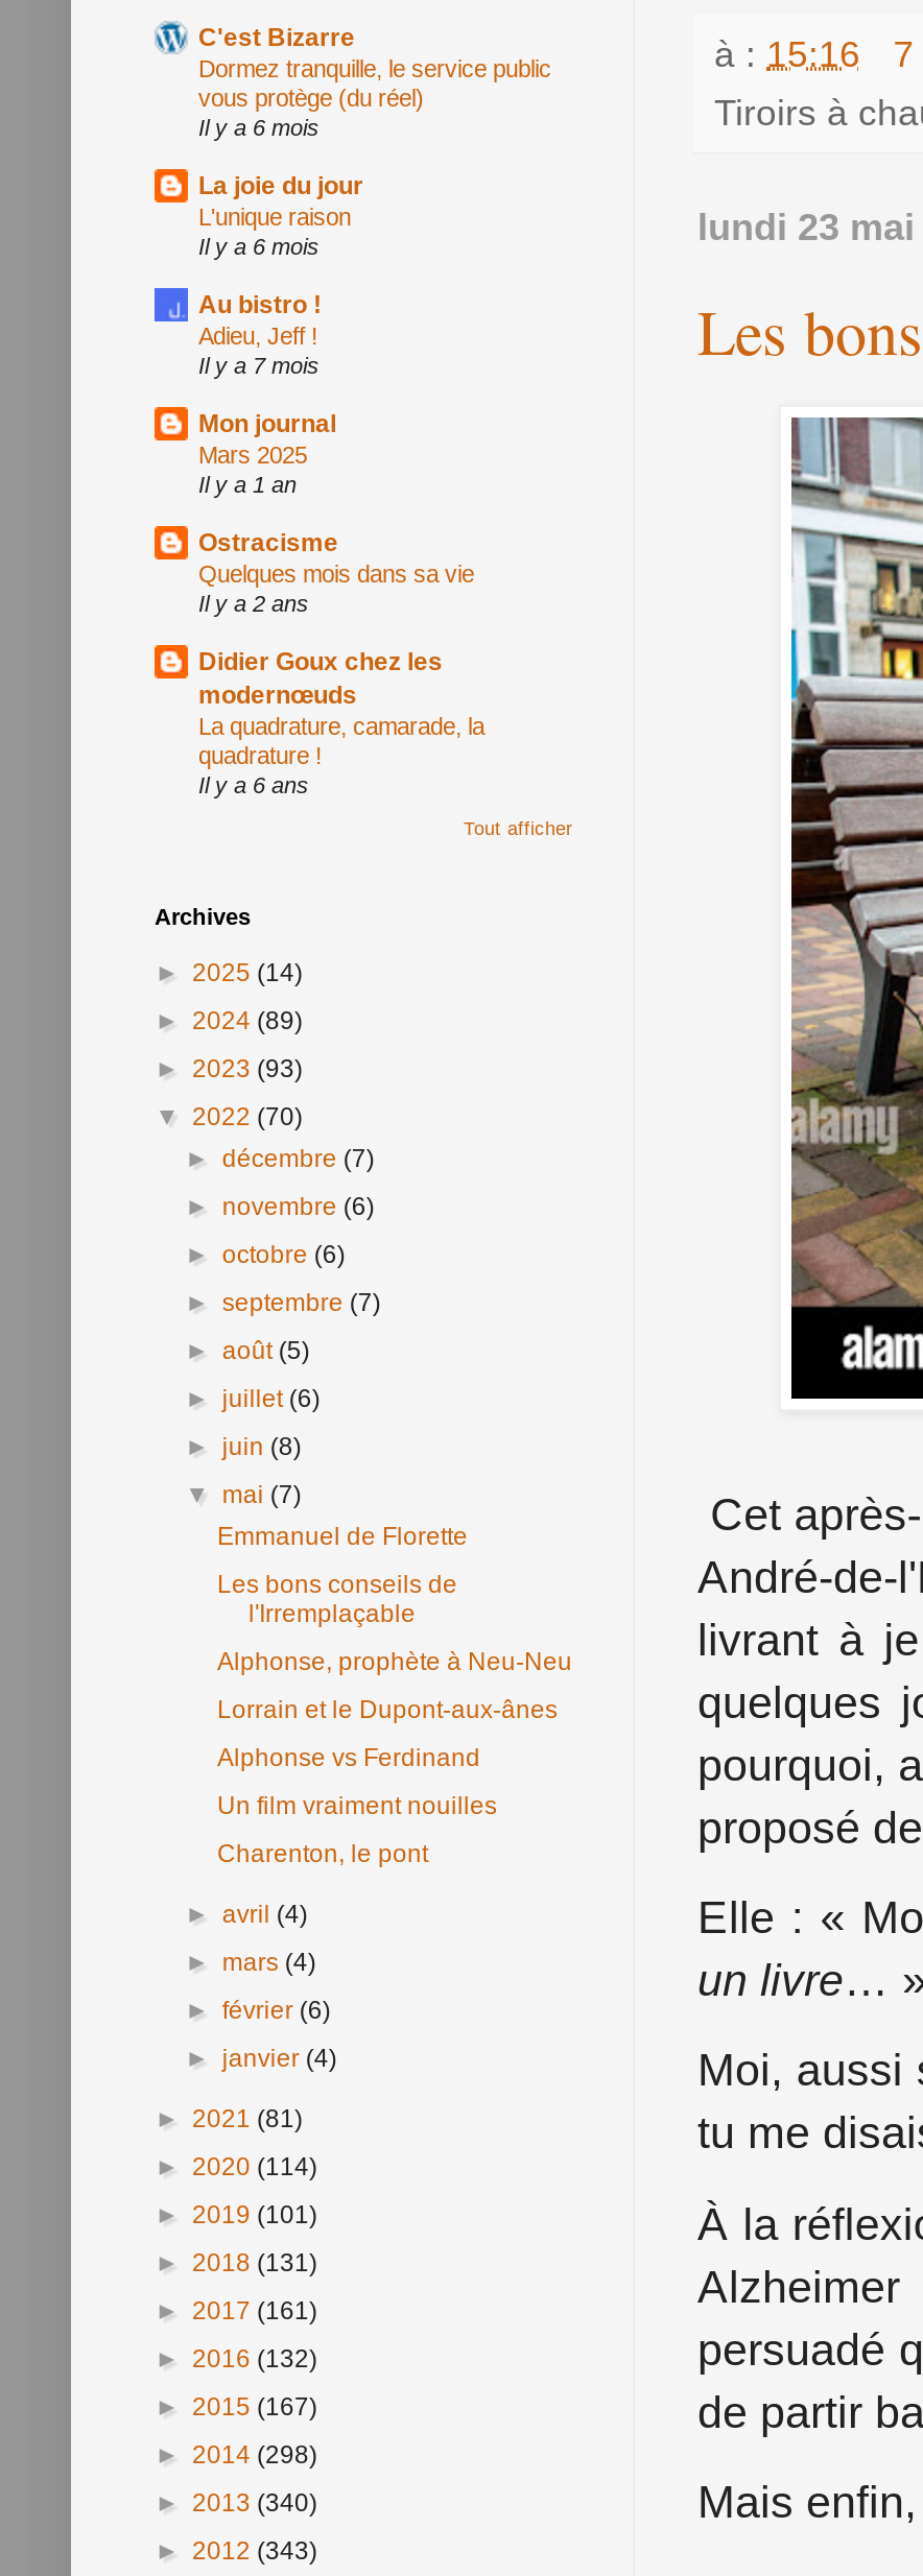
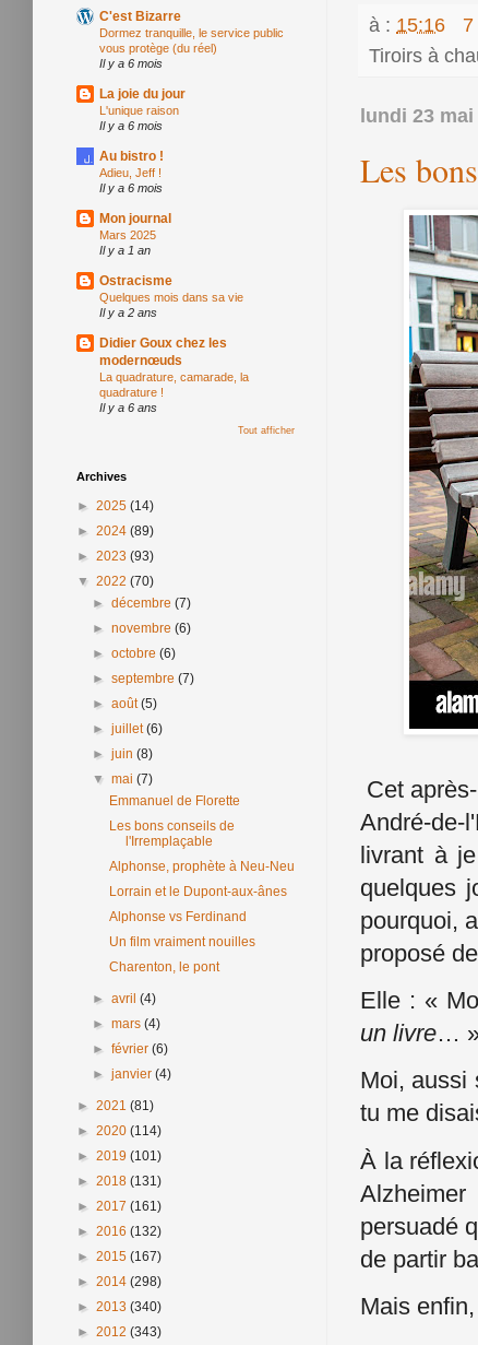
[198,354,319,379] Il y a 7 mois -> [99,182,163,195] Il y a 6 mois

